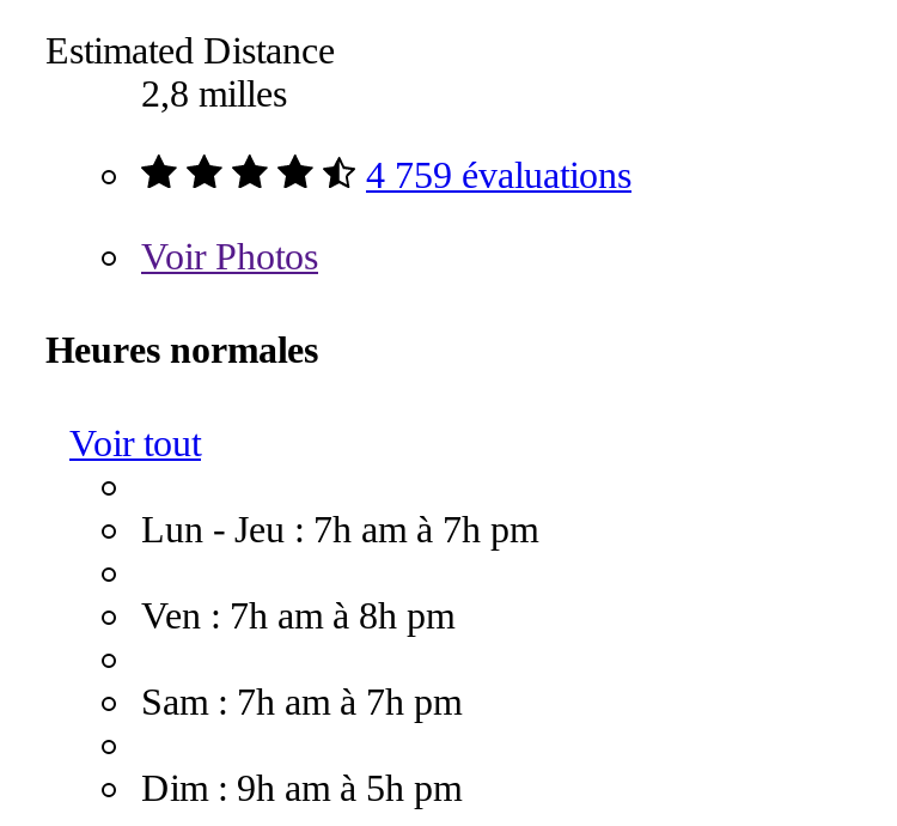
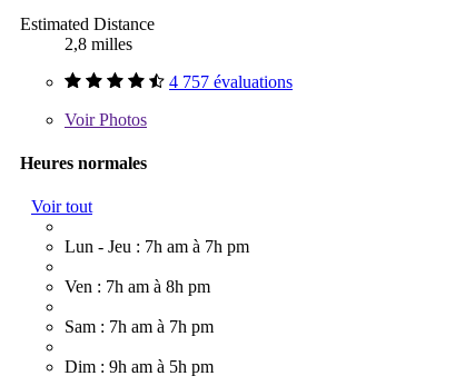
[366,153,631,194] 4 759 évaluations -> [169,72,293,91] 4 757 évaluations

